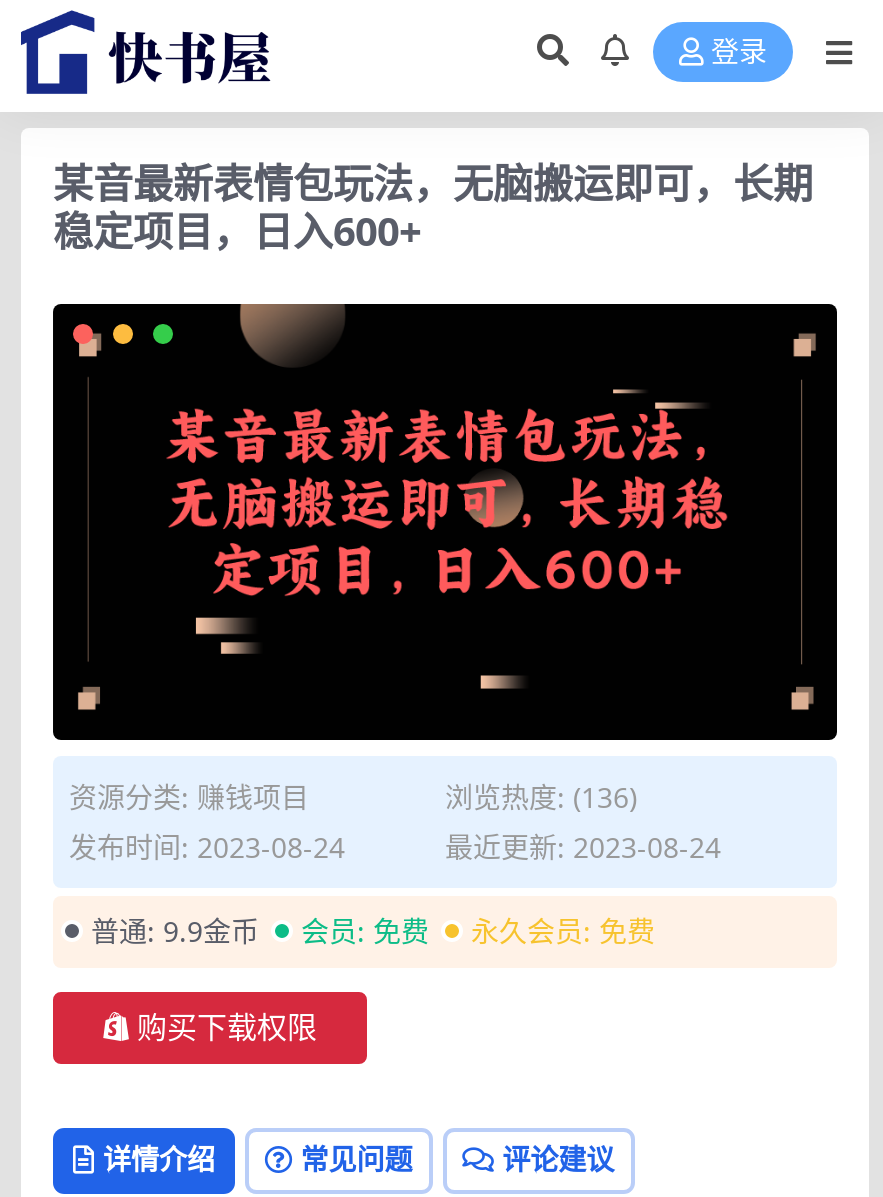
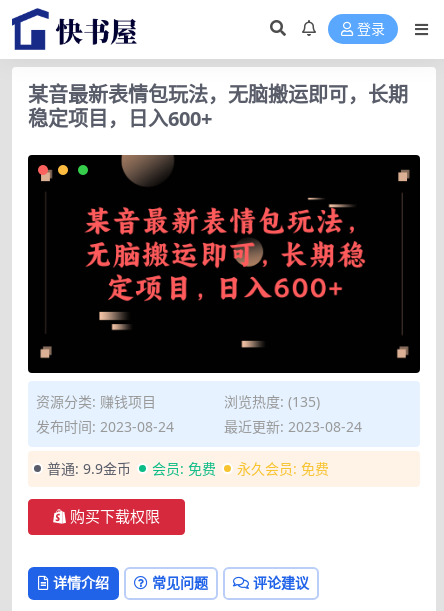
[445,778,637,816] 浏览热度: (136) -> [224,392,320,411] 浏览热度: (135)

